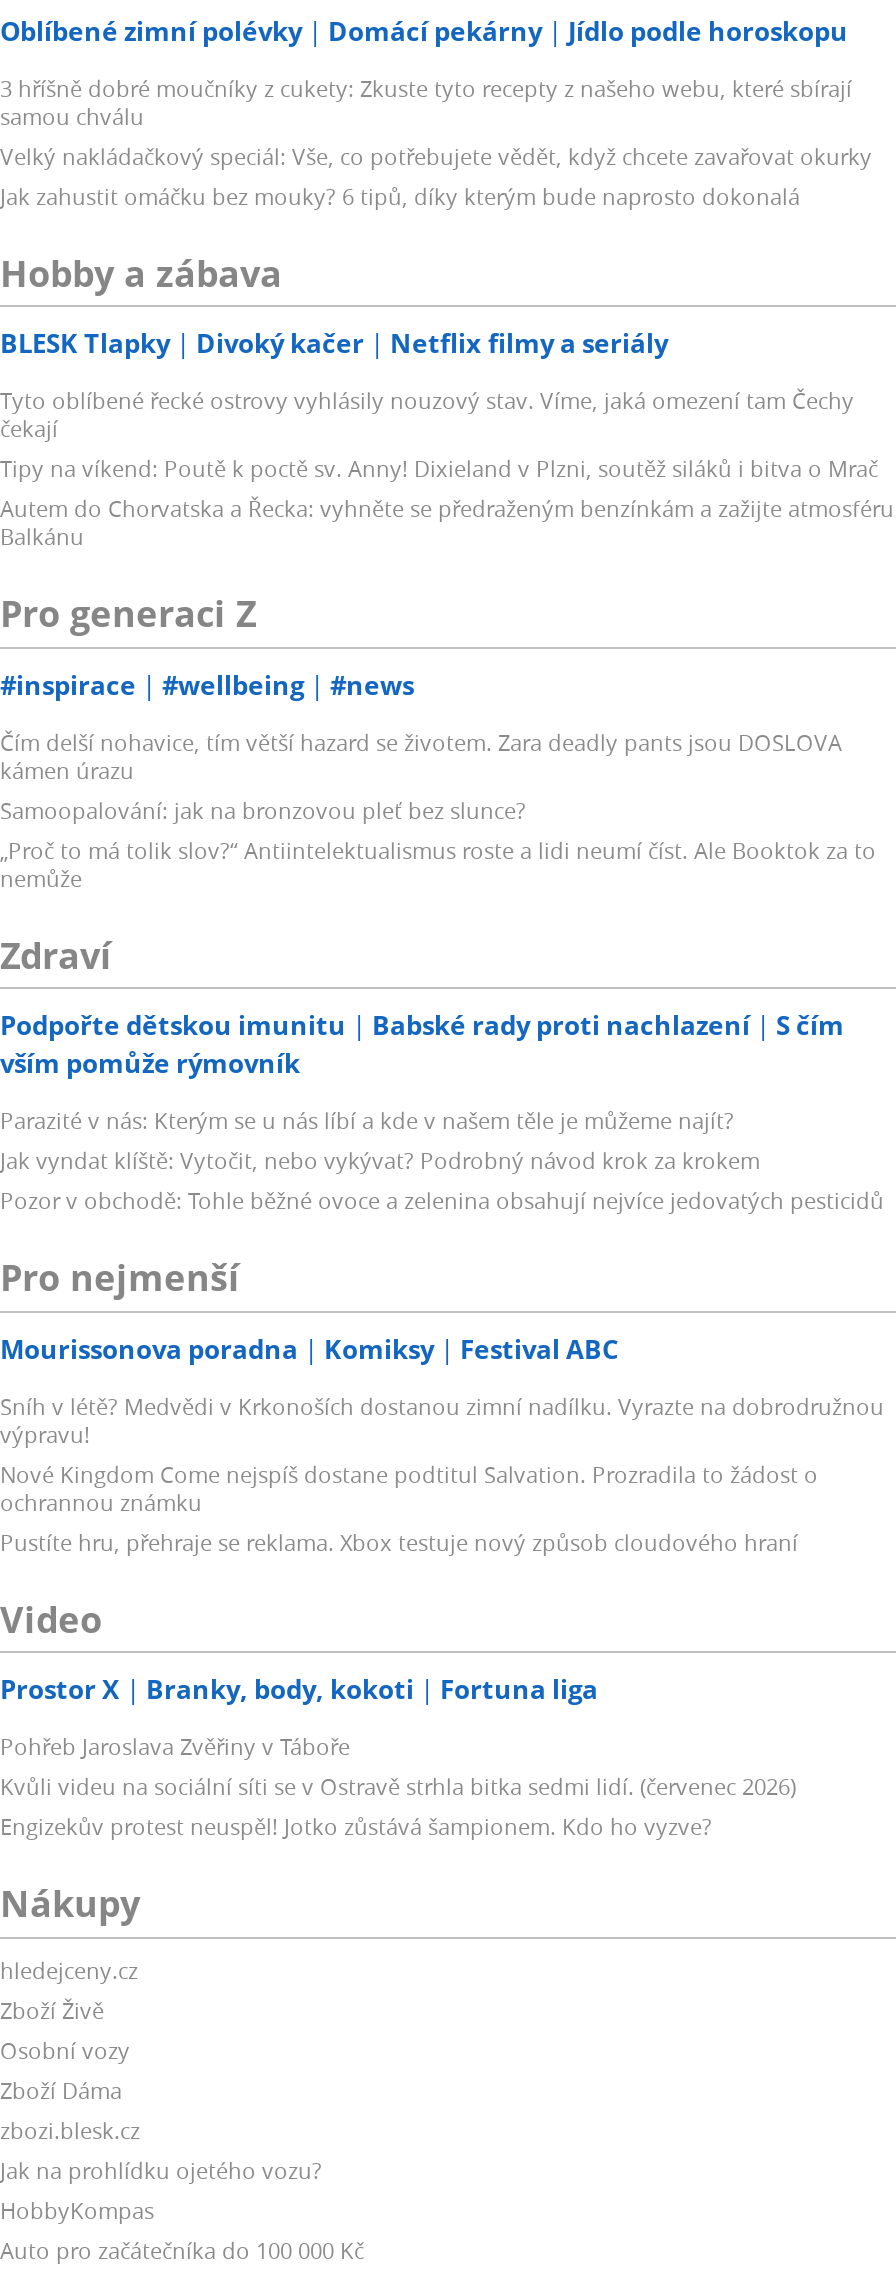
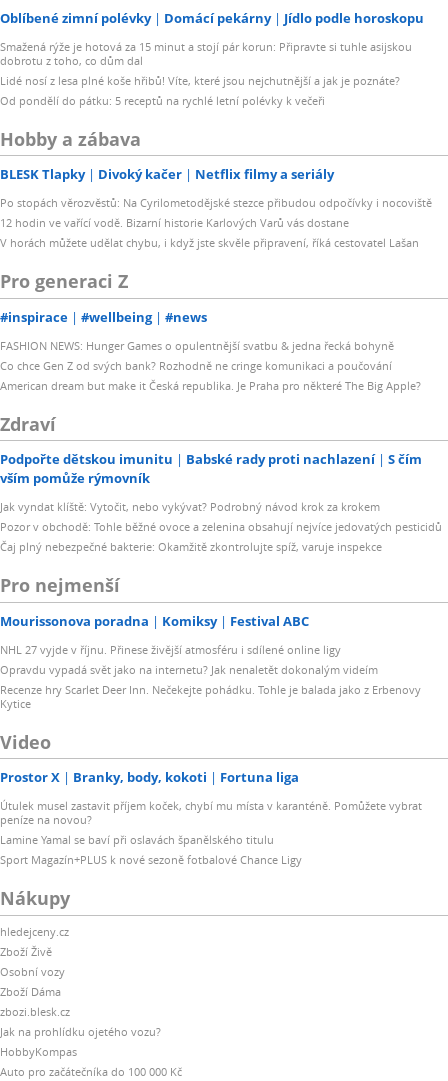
[0,72,872,210] 3 hříšně dobré moučníky z cukety: Zkuste tyto recepty z našeho webu, které sbírají | samou chválu | Velký nakládačkový speciál: Vše, co potřebujete vědět, když chcete zavařovat okurky | Jak zahustit omáčku bez mouky? 6 tipů, díky kterým bude naprosto dokonalá -> [0,38,412,107] Smažená rýže je hotová za 15 minut a stojí pár korun: Připravte si tuhle asijskou | dobrotu z toho, co dům dal | Lidé nosí z lesa plné koše hřibů! Víte, které jsou nejchutnější a jak je poznáte? | Od pondělí do pátku: 5 receptů na rychlé letní polévky k večeři
[0,385,894,551] Tyto oblíbené řecké ostrovy vyhlásily nouzový stav. Víme, jaká omezení tam Čechy | čekají | Tipy na víkend: Poutě k poctě sv. Anny! Dixieland v Plzni, soutěž siláků i bitva o Mrač | Autem do Chorvatska a Řecka: vyhněte se předraženým benzínkám a zažijte atmosféru | Balkánu -> [0,195,432,250] Po stopách věrozvěstů: Na Cyrilometodějské stezce přibudou odpočívky i nocoviště | 12 hodin ve vařící vodě. Bizarní historie Karlových Varů vás dostane | V horách můžete udělat chybu, i když jste skvěle připravení, říká cestovatel Lašan
[0,726,876,892] Čím delší nohavice, tím větší hazard se životem. Zara deadly pants jsou DOSLOVA | kámen úrazu | Samoopalování: jak na bronzovou pleť bez slunce? | „Proč to má tolik slov?“ Antiintelektualismus roste a lidi neumí číst. Ale Booktok za to | nemůže -> [0,337,421,392] FASHION NEWS: Hunger Games o opulentnější svatbu & jedna řecká bohyně | Co chce Gen Z od svých bank? Rozhodně ne cringe komunikaci a poučování | American dream but make it Česká republika. Je Praha pro některé The Big Apple?
[0,1105,734,1135] Parazité v nás: Kterým se u nás líbí a kde v našem těle je můžeme najít? -> none
moved [0,1145,884,1215] -> [0,499,442,534]: Jak vyndat klíště: Vytočit, nebo vykývat? Podrobný návod krok za krokem | Pozor v obchodě: Tohle běžné ovoce a zelenina obsahují nejvíce jedovatých pesticidů
none -> [0,539,382,554] Čaj plný nebezpečné bakterie: Okamžitě zkontrolujte spíž, varuje inspekce
[0,1390,884,1556] Sníh v létě? Medvědi v Krkonoších dostanou zimní nadílku. Vyrazte na dobrodružnou | výpravu! | Nové Kingdom Come nejspíš dostane podtitul Salvation. Prozradila to žádost o | ochrannou známku | Pustíte hru, přehraje se reklama. Xbox testuje nový způsob cloudového hraní -> [0,641,421,710] NHL 27 vyjde v říjnu. Přinese živější atmosféru i sdílené online ligy | Opravdu vypadá svět jako na internetu? Jak nenaletět dokonalým videím | Recenze hry Scarlet Deer Inn. Nečekejte pohádku. Tohle je balada jako z Erbenovy | Kytice
[0,1731,796,1841] Pohřeb Jaroslava Zvěřiny v Táboře | Kvůli videu na sociální síti se v Ostravě strhla bitka sedmi lidí. (červenec 2026) | Engizekův protest neuspěl! Jotko zůstává šampionem. Kdo ho vyzve? -> [0,798,422,867] Útulek musel zastavit příjem koček, chybí mu místa v karanténě. Pomůžete vybrat | peníze na novou? | Lamine Yamal se baví při oslavách španělského titulu | Sport Magazín+PLUS k nové sezoně fotbalové Chance Ligy

